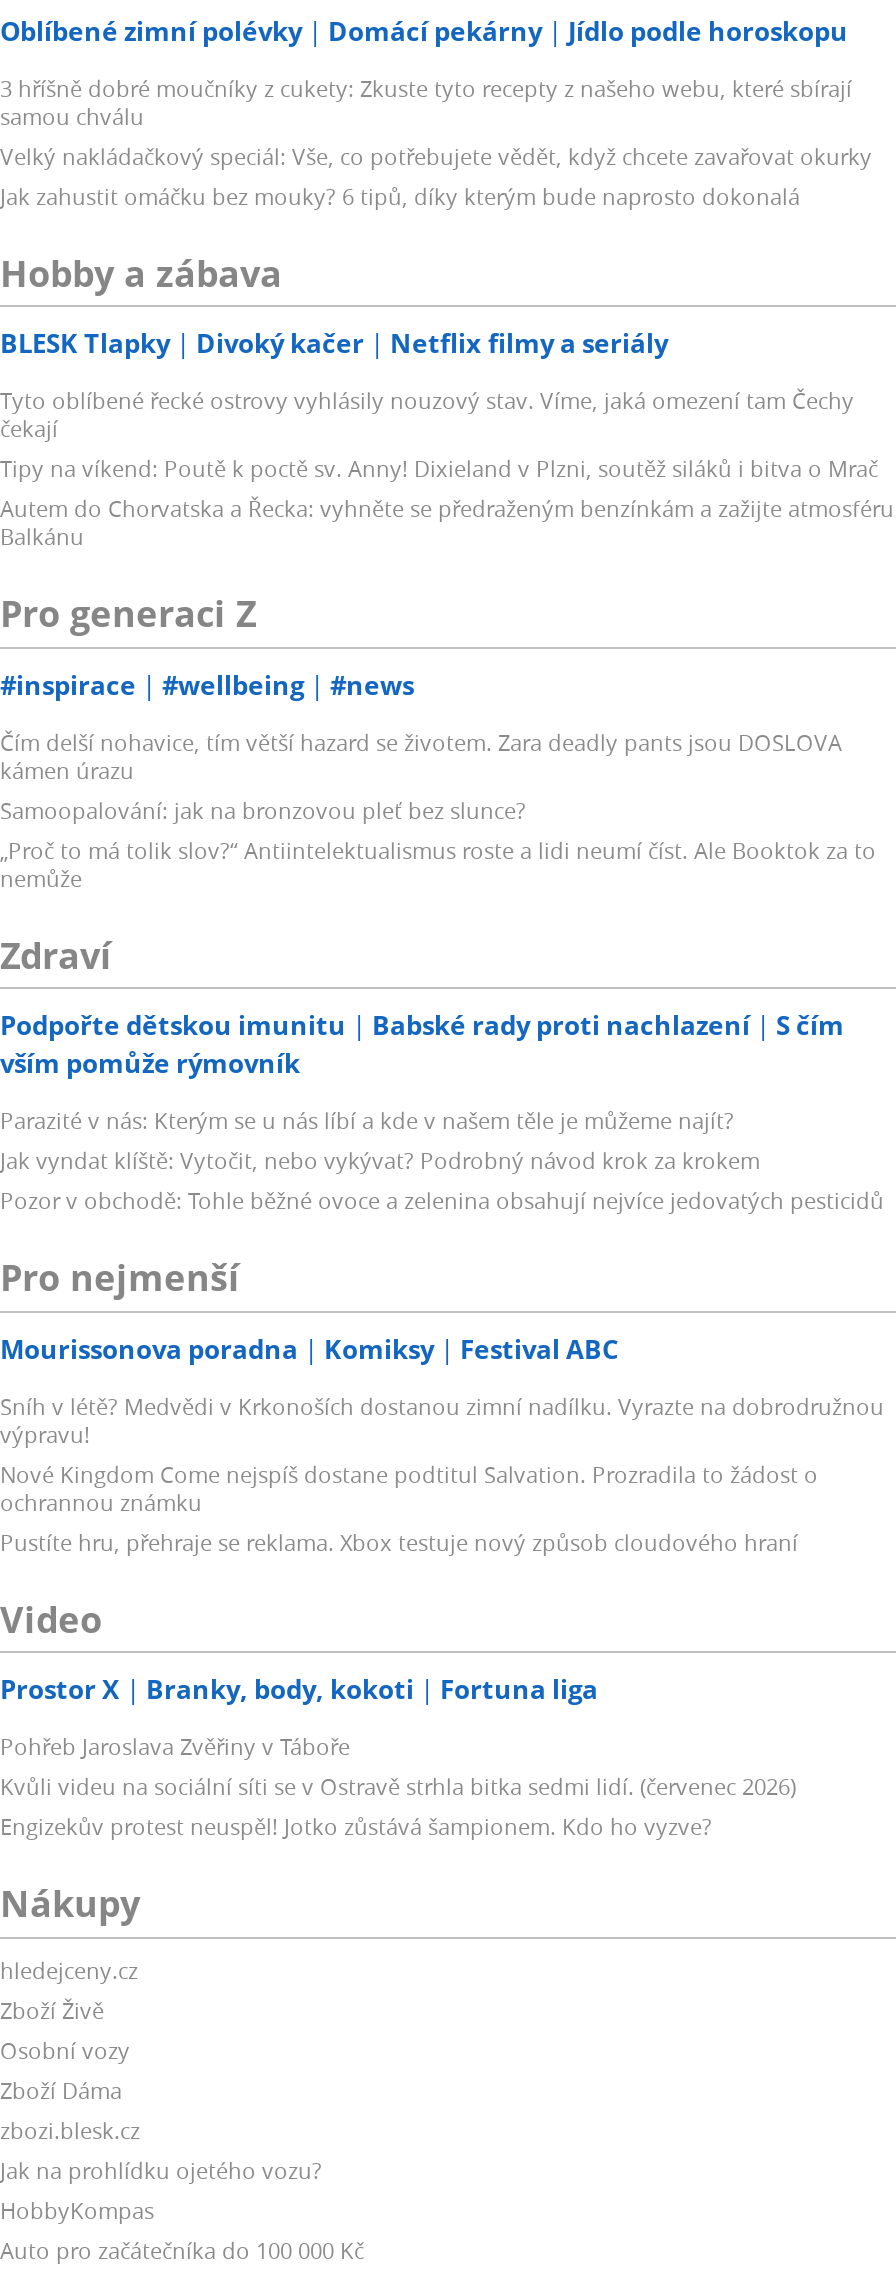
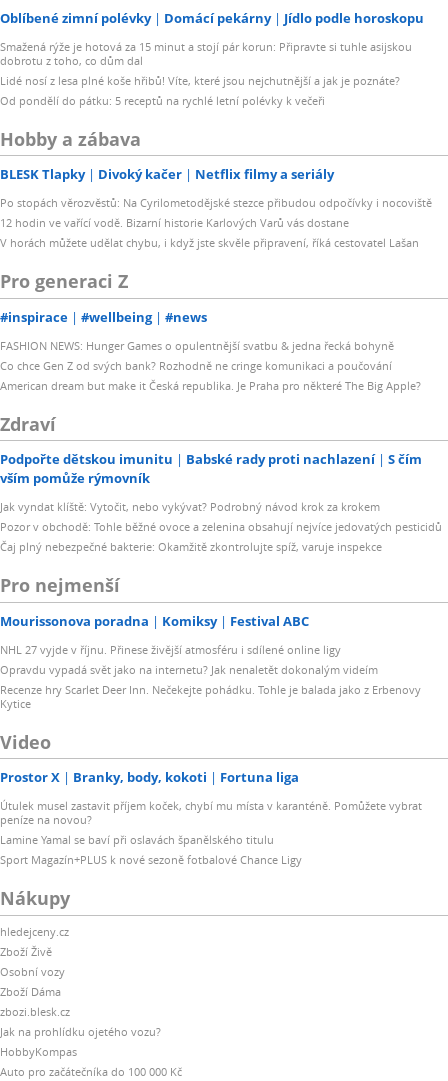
[0,72,872,210] 3 hříšně dobré moučníky z cukety: Zkuste tyto recepty z našeho webu, které sbírají | samou chválu | Velký nakládačkový speciál: Vše, co potřebujete vědět, když chcete zavařovat okurky | Jak zahustit omáčku bez mouky? 6 tipů, díky kterým bude naprosto dokonalá -> [0,38,412,107] Smažená rýže je hotová za 15 minut a stojí pár korun: Připravte si tuhle asijskou | dobrotu z toho, co dům dal | Lidé nosí z lesa plné koše hřibů! Víte, které jsou nejchutnější a jak je poznáte? | Od pondělí do pátku: 5 receptů na rychlé letní polévky k večeři
[0,385,894,551] Tyto oblíbené řecké ostrovy vyhlásily nouzový stav. Víme, jaká omezení tam Čechy | čekají | Tipy na víkend: Poutě k poctě sv. Anny! Dixieland v Plzni, soutěž siláků i bitva o Mrač | Autem do Chorvatska a Řecka: vyhněte se předraženým benzínkám a zažijte atmosféru | Balkánu -> [0,195,432,250] Po stopách věrozvěstů: Na Cyrilometodějské stezce přibudou odpočívky i nocoviště | 12 hodin ve vařící vodě. Bizarní historie Karlových Varů vás dostane | V horách můžete udělat chybu, i když jste skvěle připravení, říká cestovatel Lašan
[0,726,876,892] Čím delší nohavice, tím větší hazard se životem. Zara deadly pants jsou DOSLOVA | kámen úrazu | Samoopalování: jak na bronzovou pleť bez slunce? | „Proč to má tolik slov?“ Antiintelektualismus roste a lidi neumí číst. Ale Booktok za to | nemůže -> [0,337,421,392] FASHION NEWS: Hunger Games o opulentnější svatbu & jedna řecká bohyně | Co chce Gen Z od svých bank? Rozhodně ne cringe komunikaci a poučování | American dream but make it Česká republika. Je Praha pro některé The Big Apple?
[0,1105,734,1135] Parazité v nás: Kterým se u nás líbí a kde v našem těle je můžeme najít? -> none
moved [0,1145,884,1215] -> [0,499,442,534]: Jak vyndat klíště: Vytočit, nebo vykývat? Podrobný návod krok za krokem | Pozor v obchodě: Tohle běžné ovoce a zelenina obsahují nejvíce jedovatých pesticidů
none -> [0,539,382,554] Čaj plný nebezpečné bakterie: Okamžitě zkontrolujte spíž, varuje inspekce
[0,1390,884,1556] Sníh v létě? Medvědi v Krkonoších dostanou zimní nadílku. Vyrazte na dobrodružnou | výpravu! | Nové Kingdom Come nejspíš dostane podtitul Salvation. Prozradila to žádost o | ochrannou známku | Pustíte hru, přehraje se reklama. Xbox testuje nový způsob cloudového hraní -> [0,641,421,710] NHL 27 vyjde v říjnu. Přinese živější atmosféru i sdílené online ligy | Opravdu vypadá svět jako na internetu? Jak nenaletět dokonalým videím | Recenze hry Scarlet Deer Inn. Nečekejte pohádku. Tohle je balada jako z Erbenovy | Kytice
[0,1731,796,1841] Pohřeb Jaroslava Zvěřiny v Táboře | Kvůli videu na sociální síti se v Ostravě strhla bitka sedmi lidí. (červenec 2026) | Engizekův protest neuspěl! Jotko zůstává šampionem. Kdo ho vyzve? -> [0,798,422,867] Útulek musel zastavit příjem koček, chybí mu místa v karanténě. Pomůžete vybrat | peníze na novou? | Lamine Yamal se baví při oslavách španělského titulu | Sport Magazín+PLUS k nové sezoně fotbalové Chance Ligy

